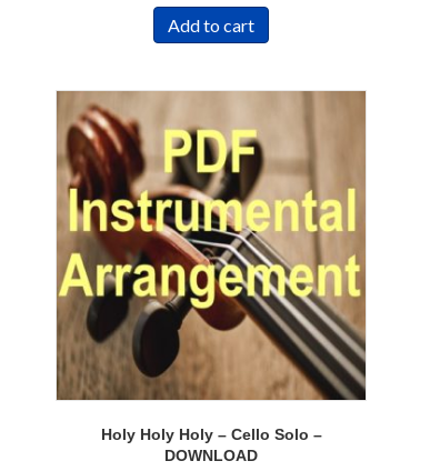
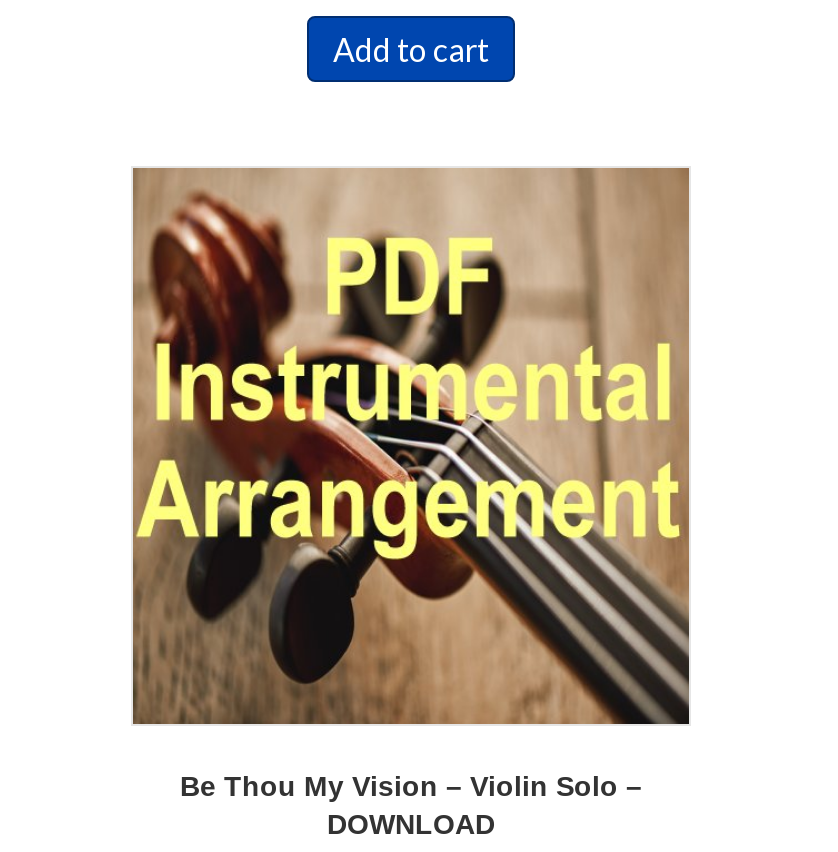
[101,426,322,443] Holy Holy Holy – Cello Solo – -> [180,770,642,802] Be Thou My Vision – Violin Solo –

